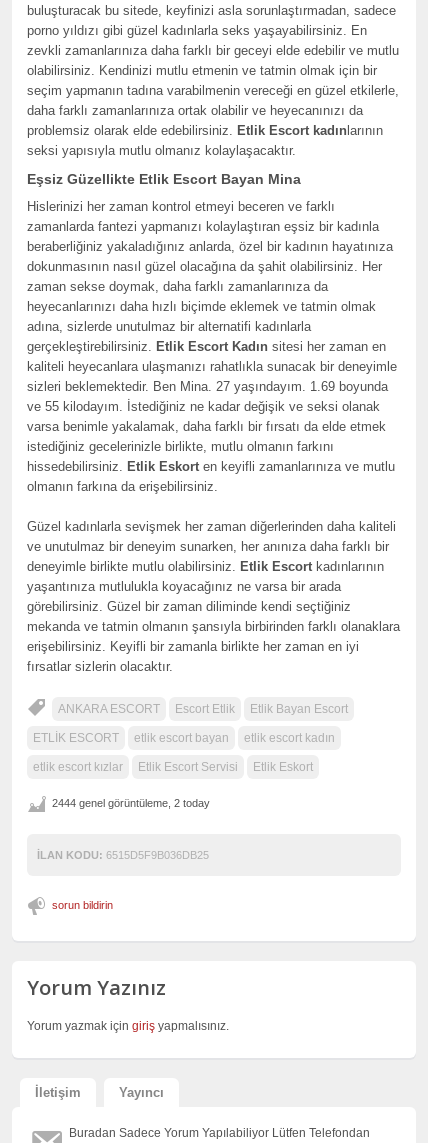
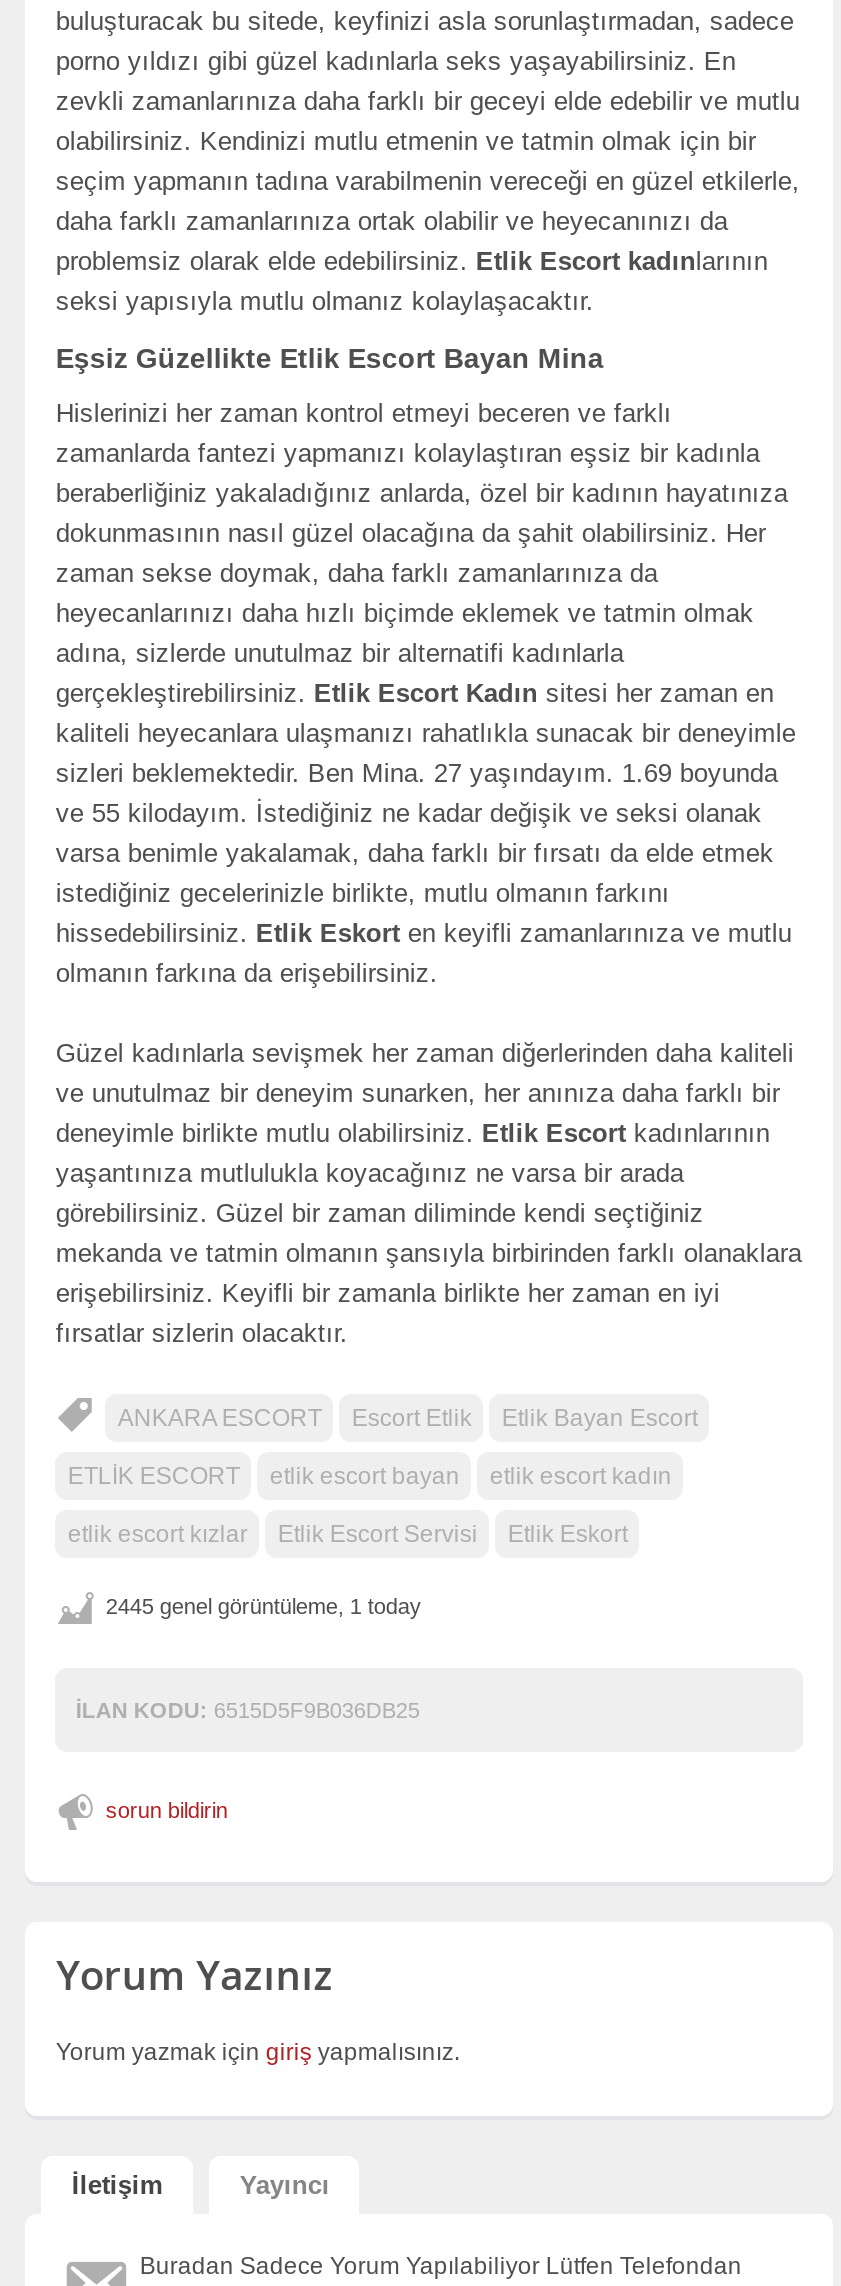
[52,797,210,809] 2444 genel görüntüleme, 2 today -> [106,1594,422,1618] 2445 genel görüntüleme, 1 today

